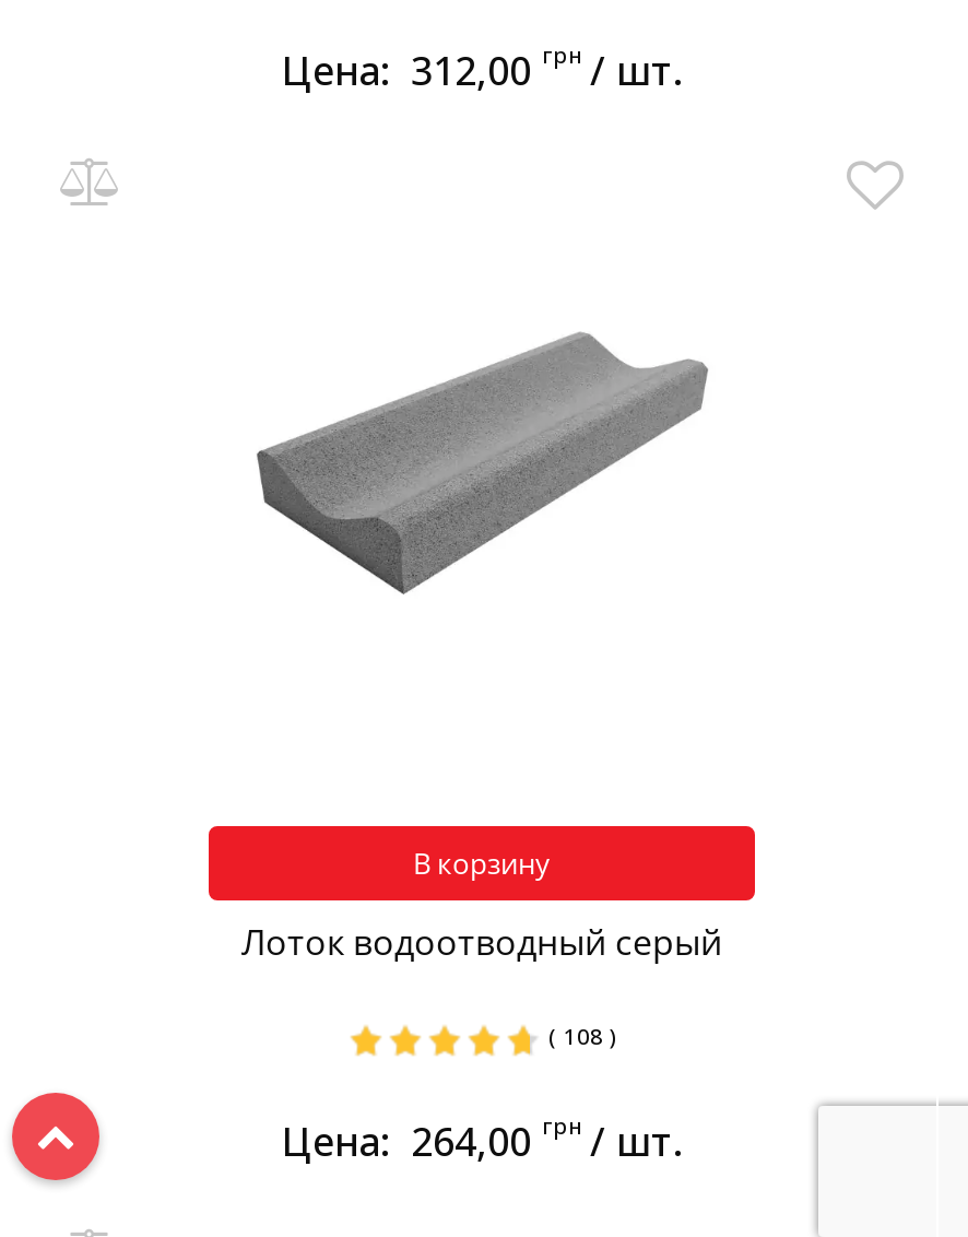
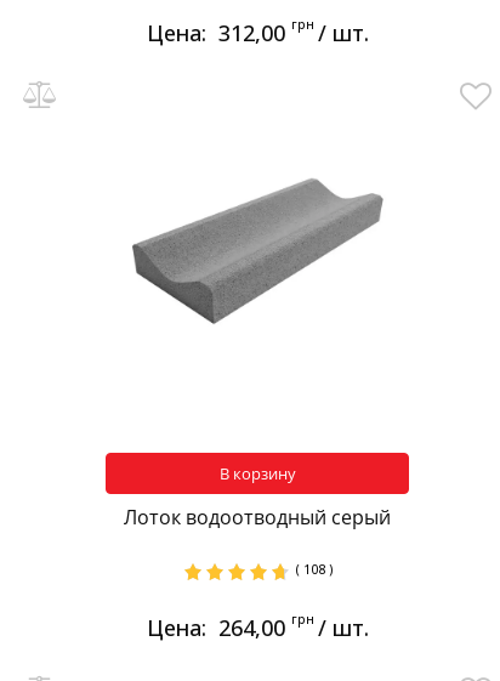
[10,1091,102,1185] [image] -> none

